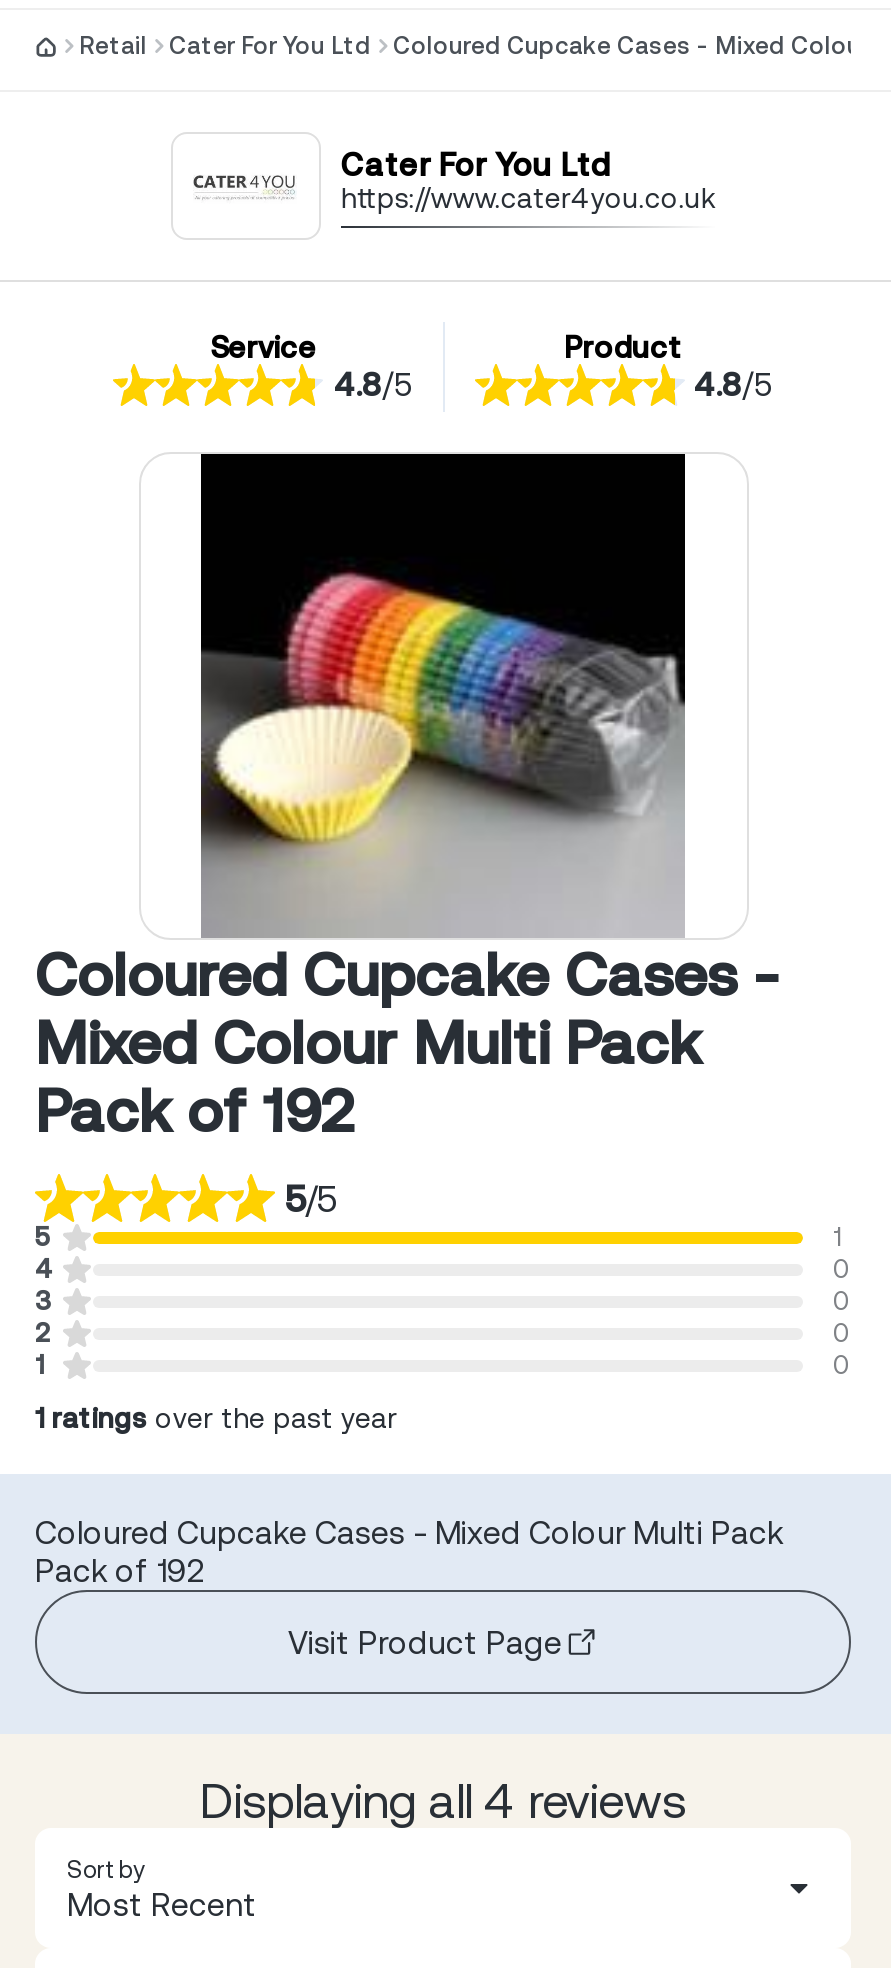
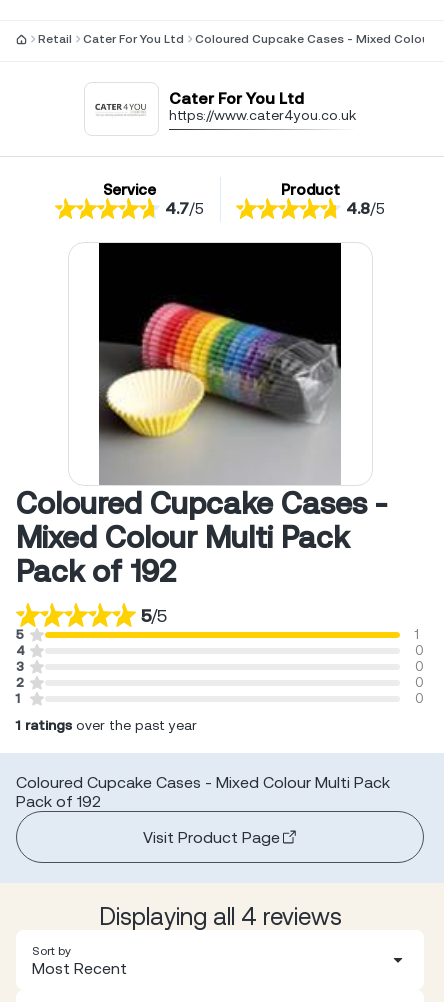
[334,366,412,402] 4.8/5 -> [165,199,204,217] 4.7/5

